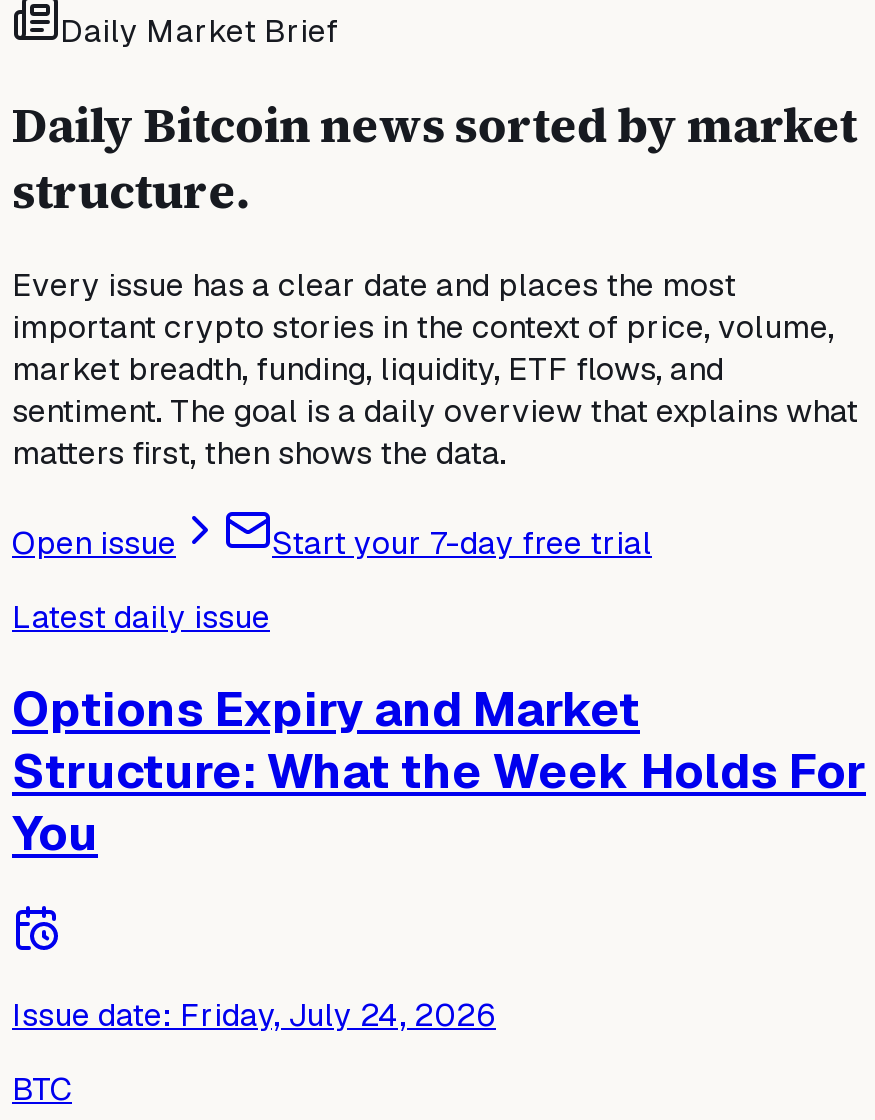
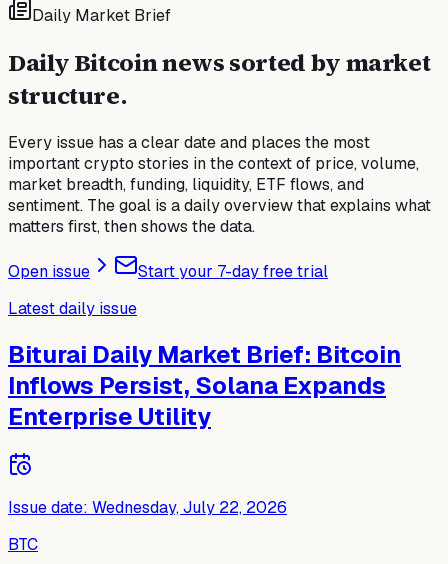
[12,677,866,863] Options Expiry and Market | Structure: What the Week Holds For | You -> [8,339,401,432] Biturai Daily Market Brief: Bitcoin | Inflows Persist, Solana Expands | Enterprise Utility
[12,993,496,1035] Issue date: Friday, July 24, 2026 -> [8,497,287,518] Issue date: Wednesday, July 22, 2026

